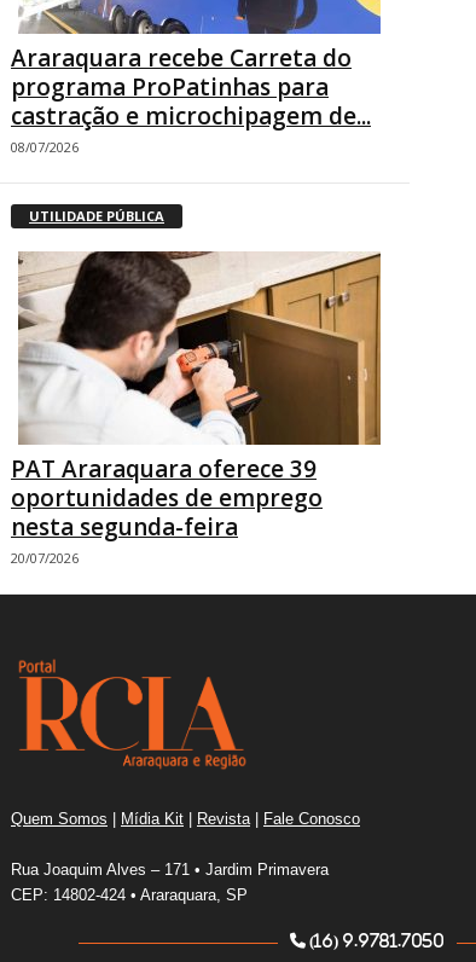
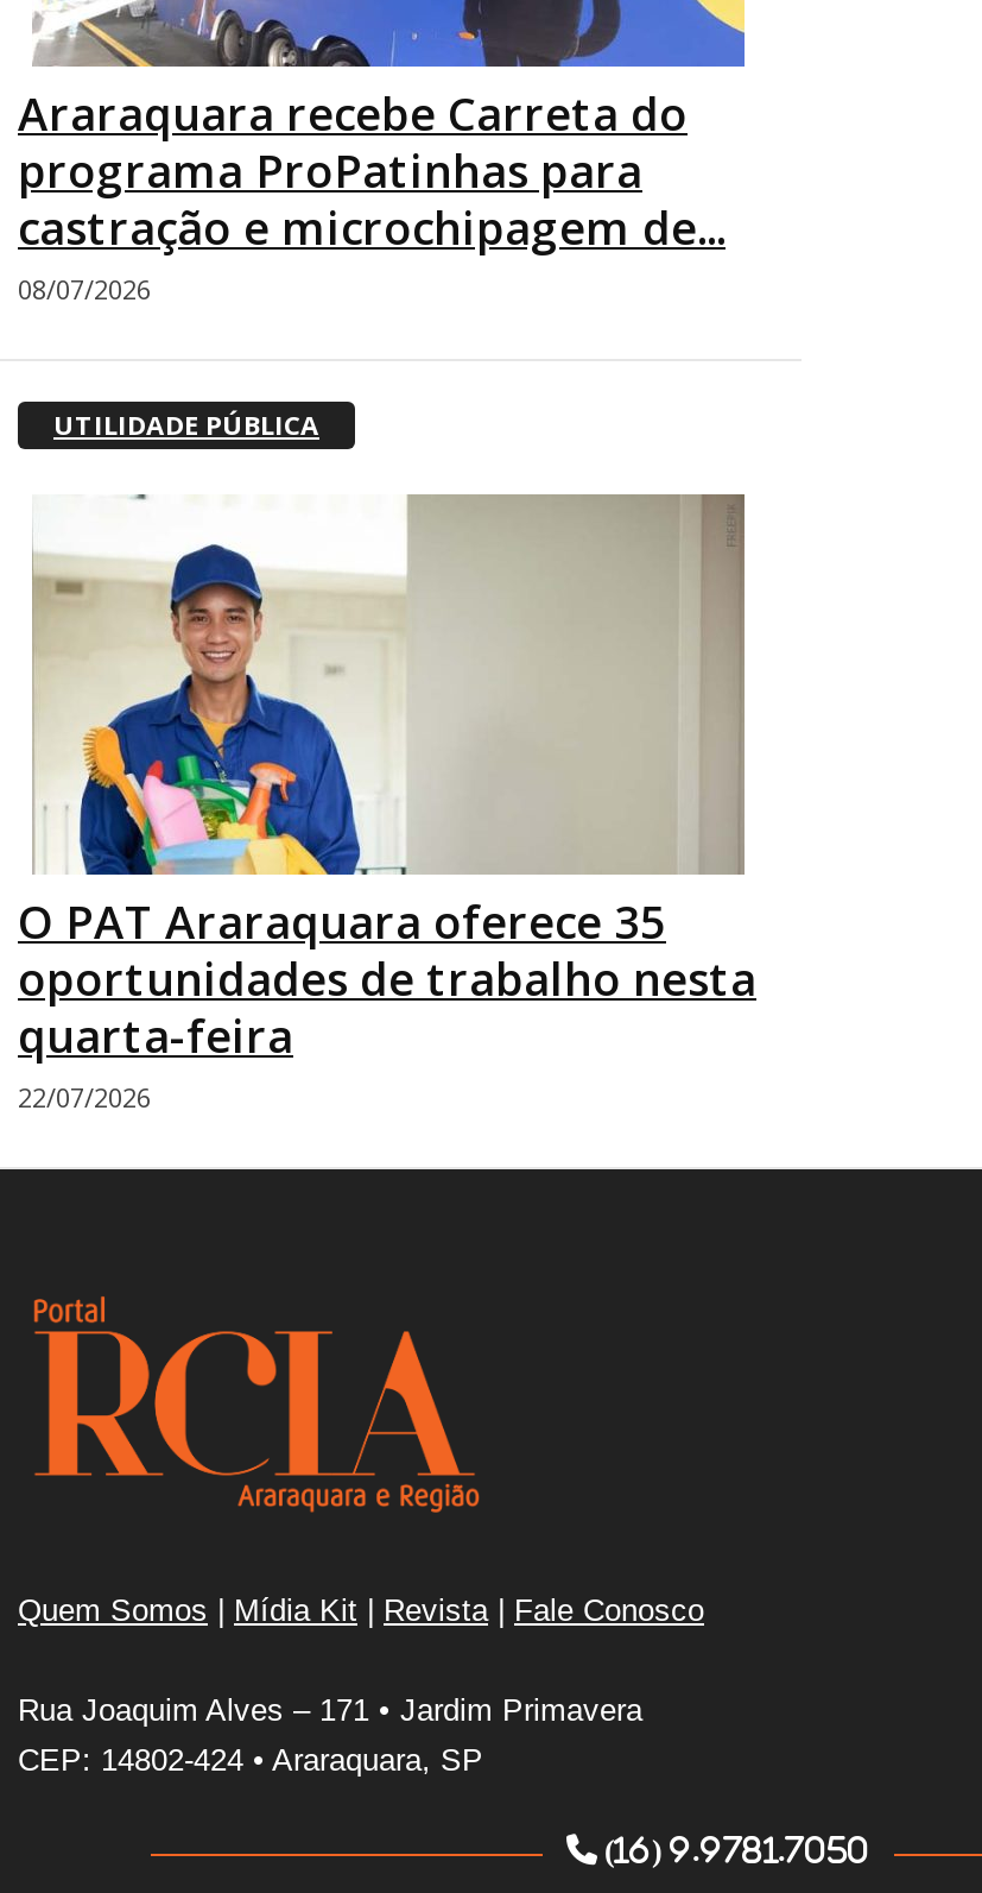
[11,250,381,567] [image] | PAT Araraquara oferece 39 | oportunidades de emprego | nesta segunda-feira | 20/07/2026 -> [18,494,756,1115] [image] | O PAT Araraquara oferece 35 | oportunidades de trabalho nesta | quarta-feira | 22/07/2026

